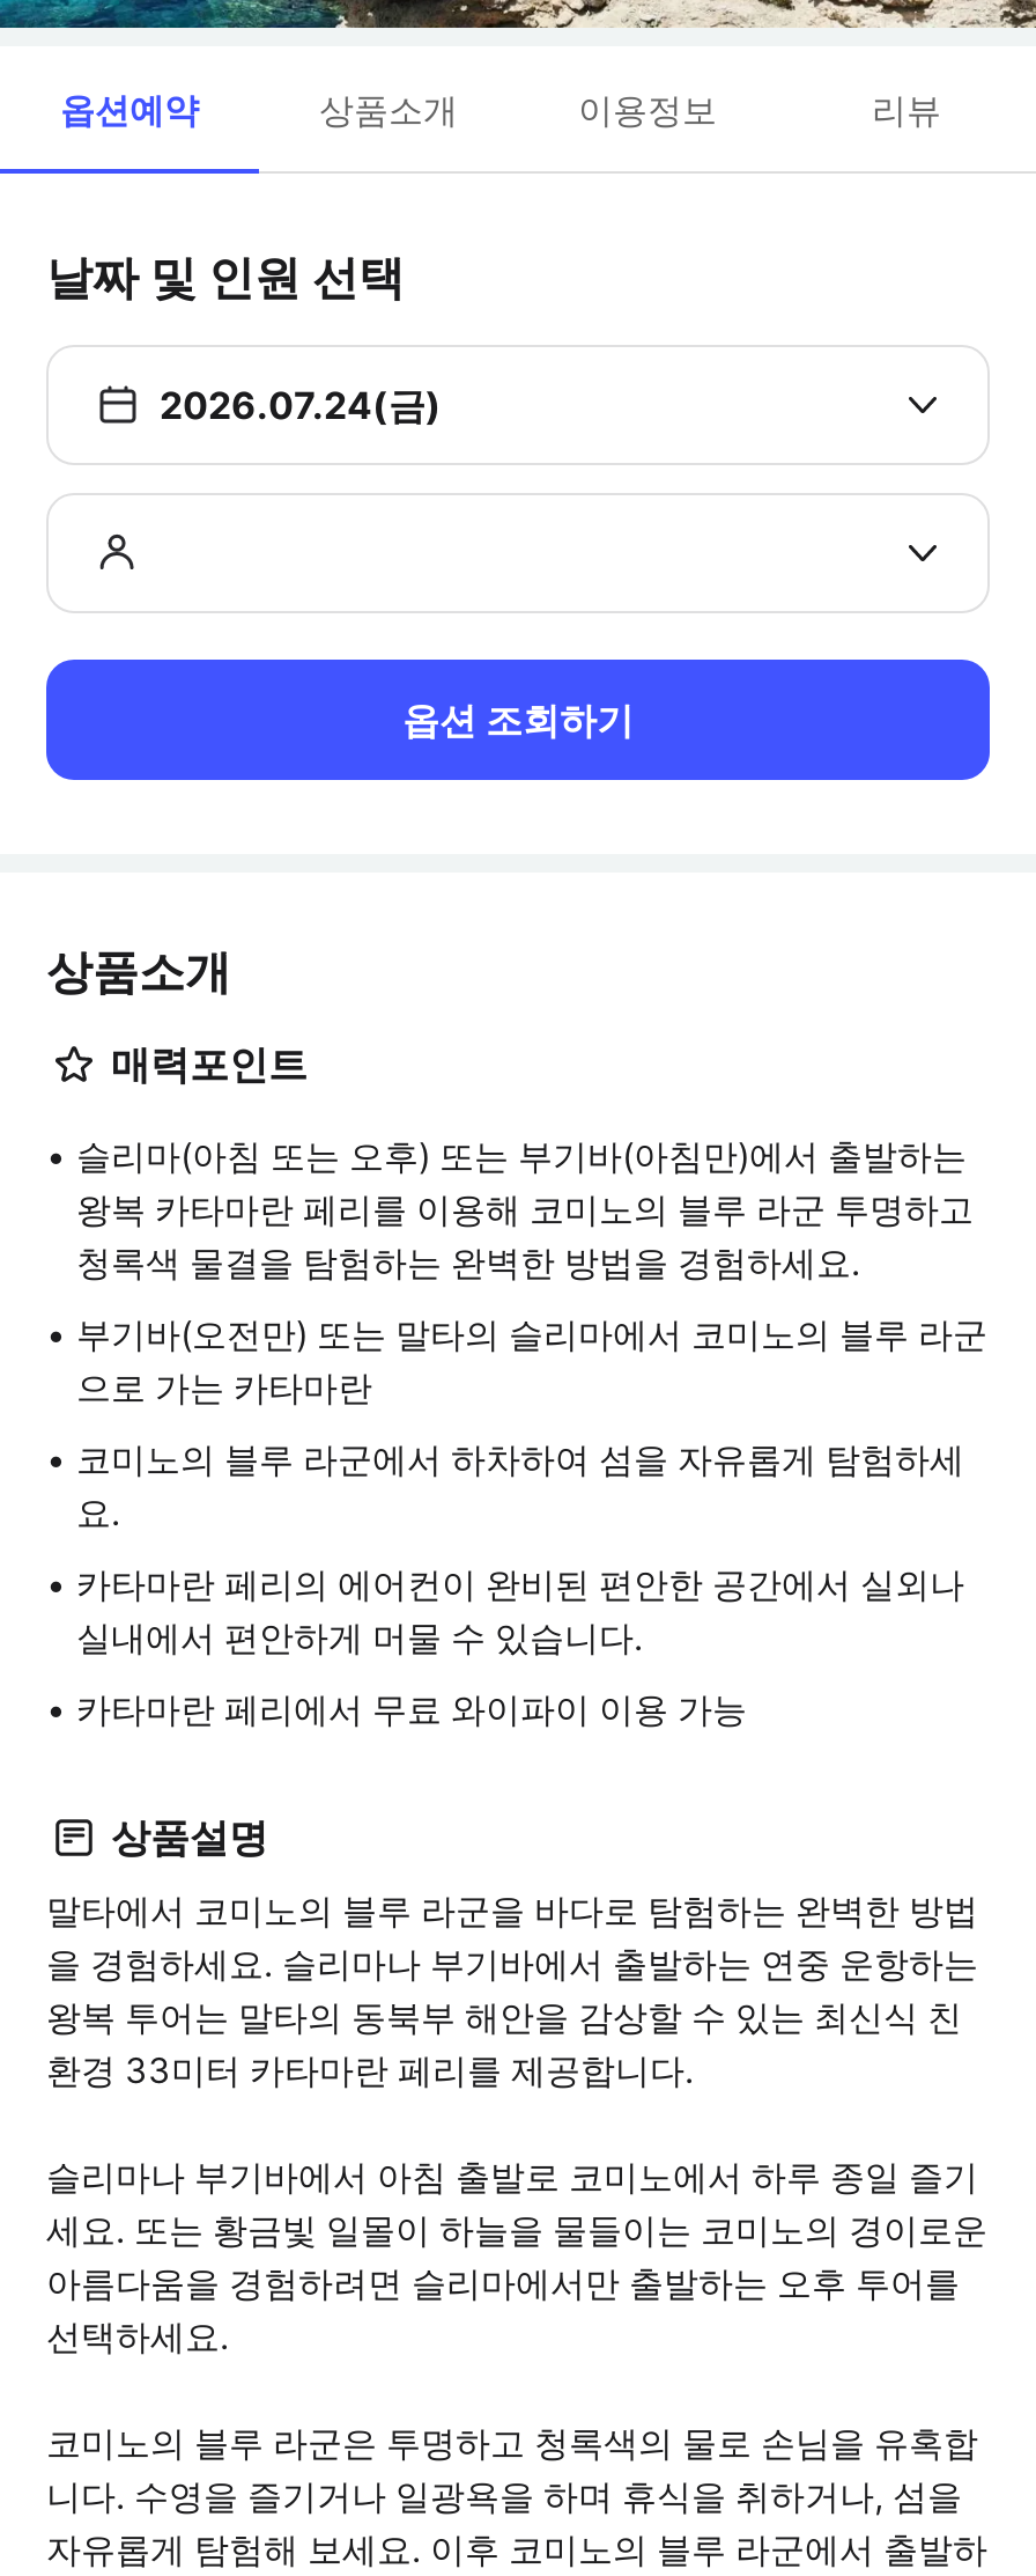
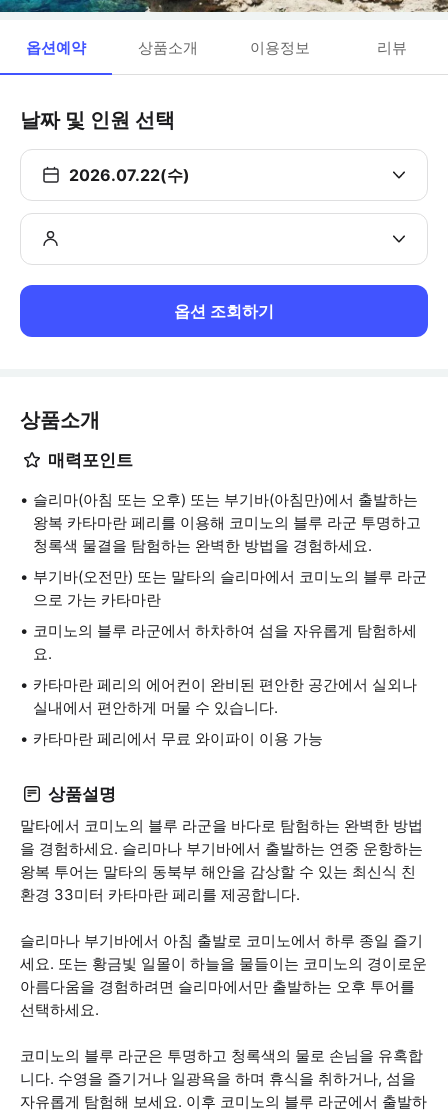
[160,382,442,428] 2026.07.24(금) -> [69,165,190,185] 2026.07.22(수)

